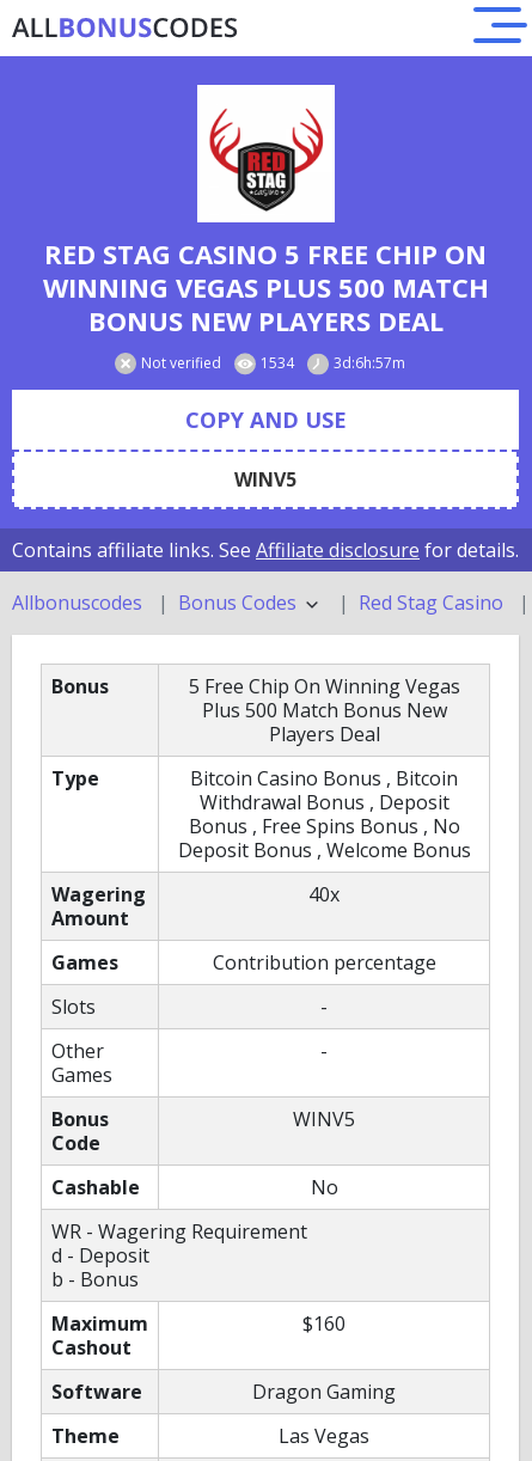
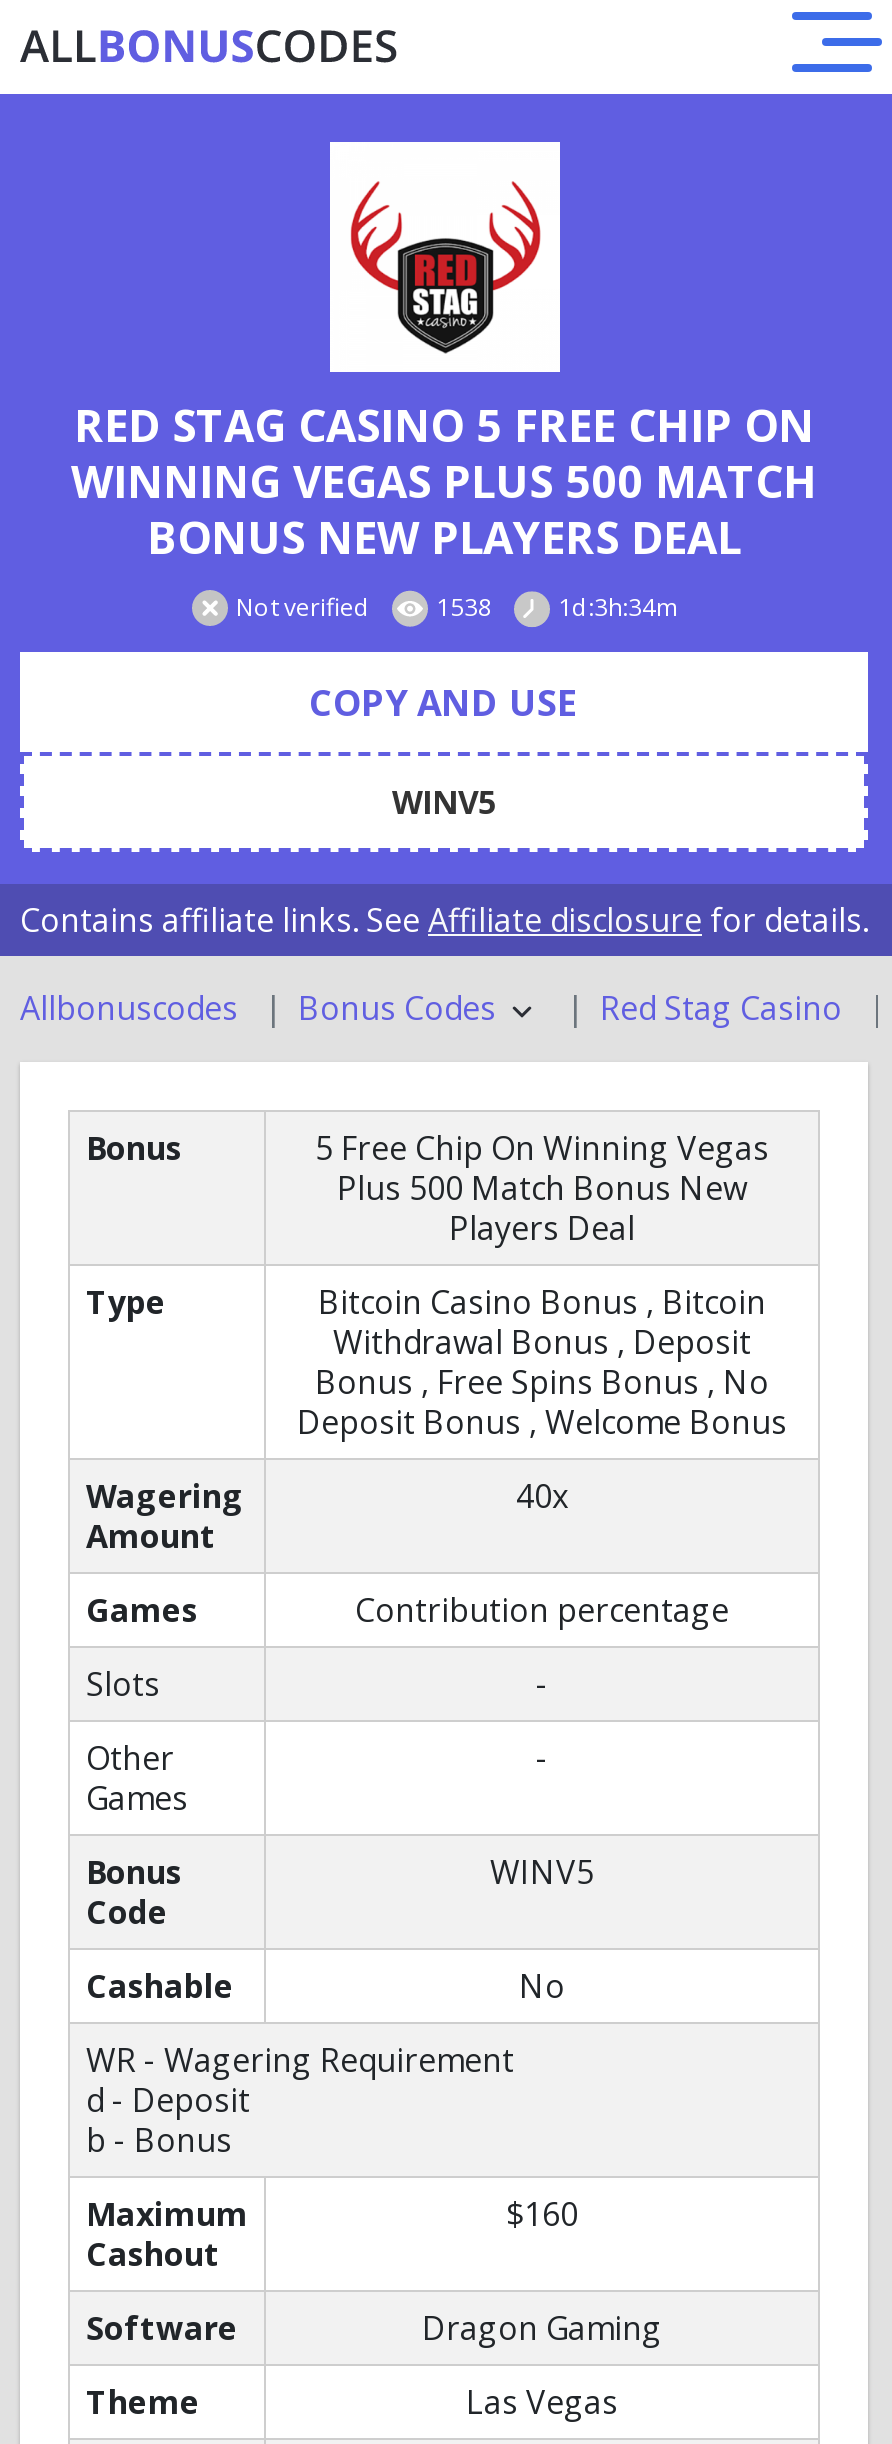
[261,353,405,373] 1534 | 3d:6h:57m -> [436,590,678,624] 1538 | 1d:3h:34m

